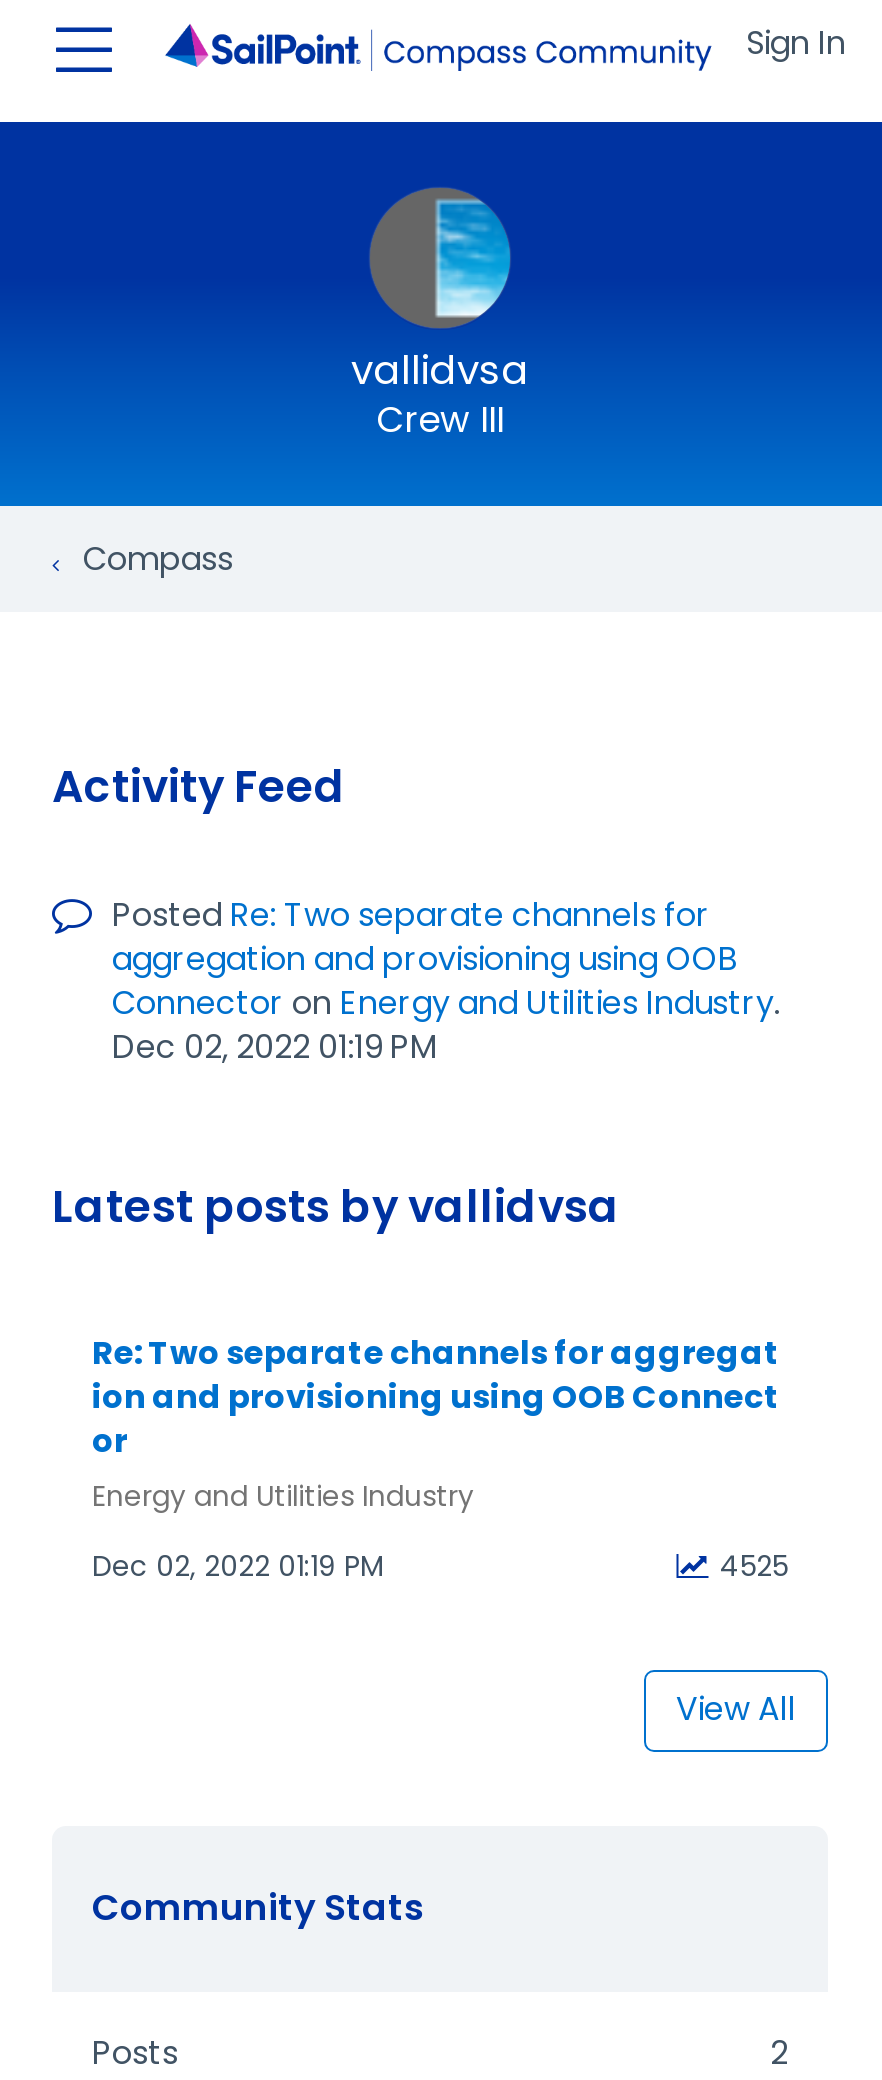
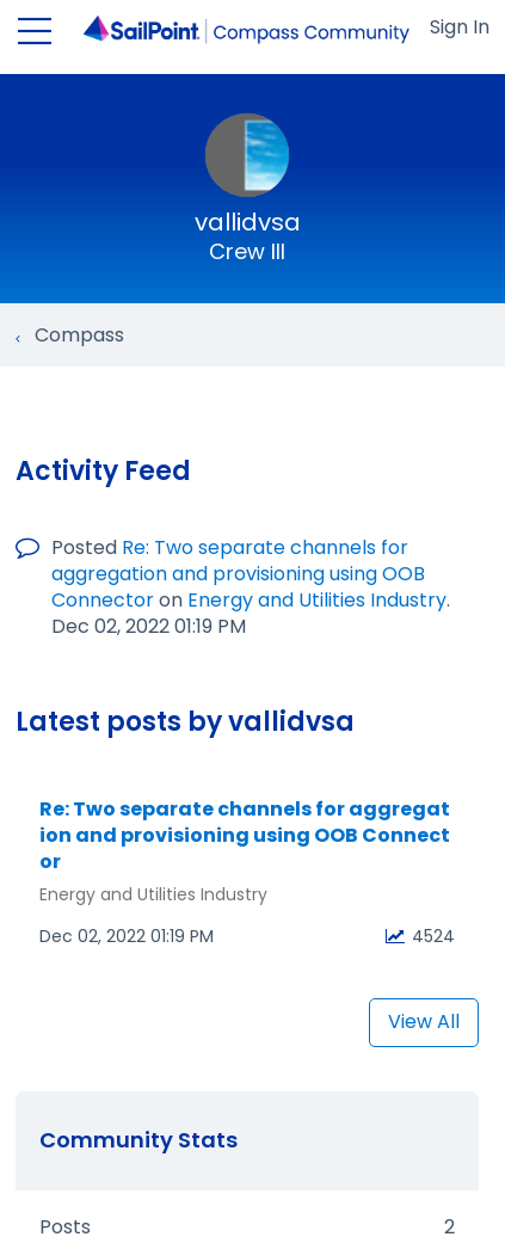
[712,1545,788,1585] 4525 -> [407,924,455,948] 4524

